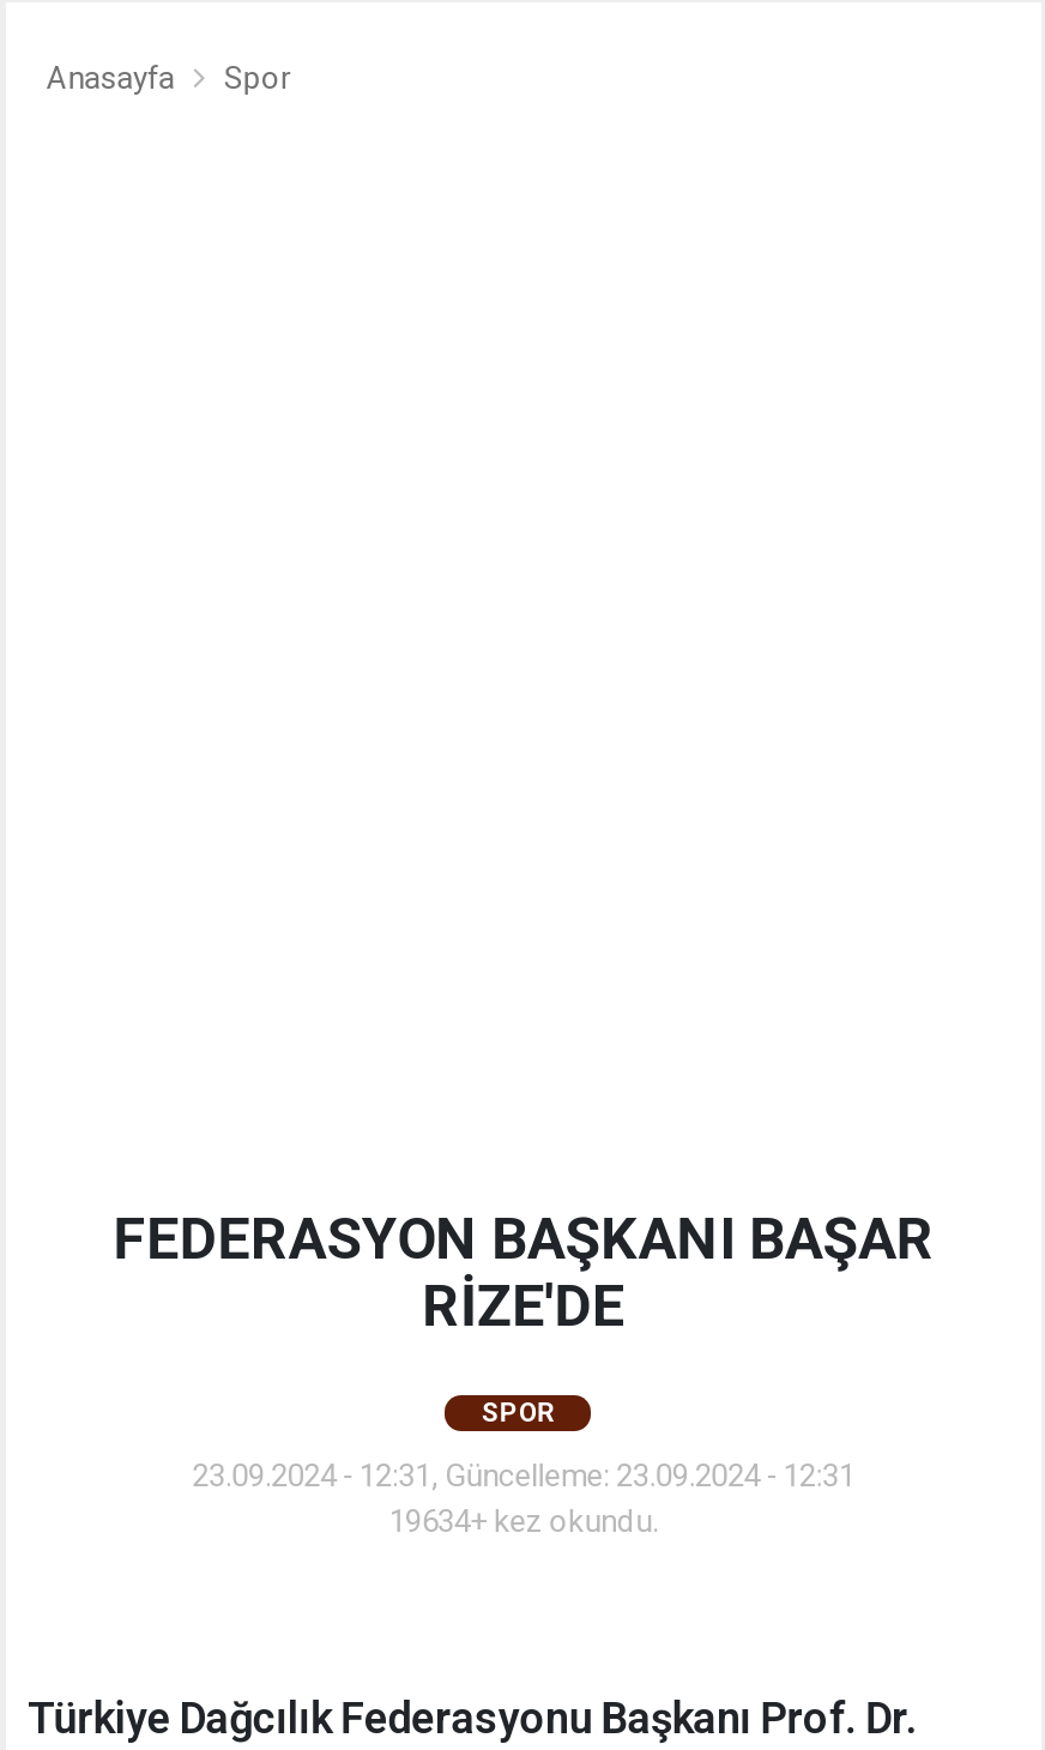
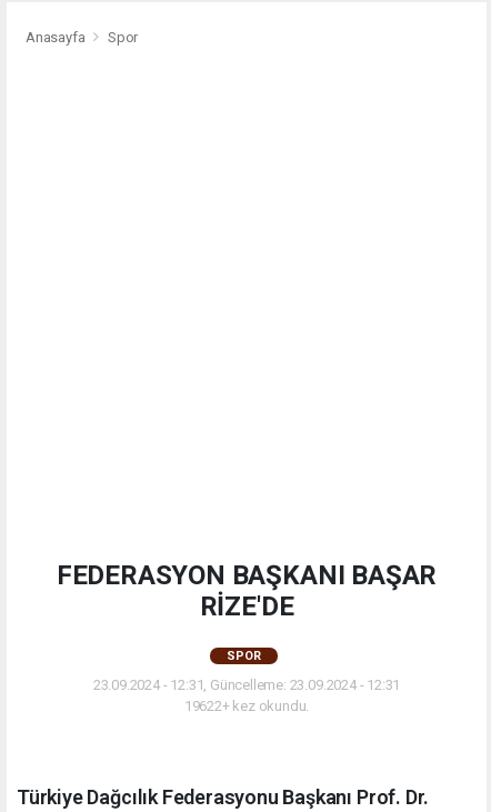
[389,1503,659,1539] 19634+ kez okundu. -> [184,697,309,714] 19622+ kez okundu.

